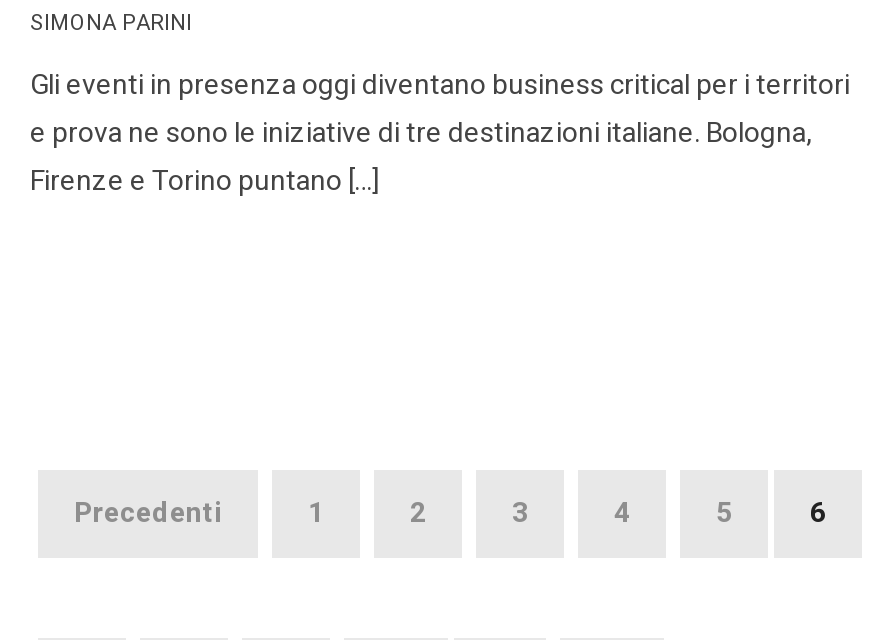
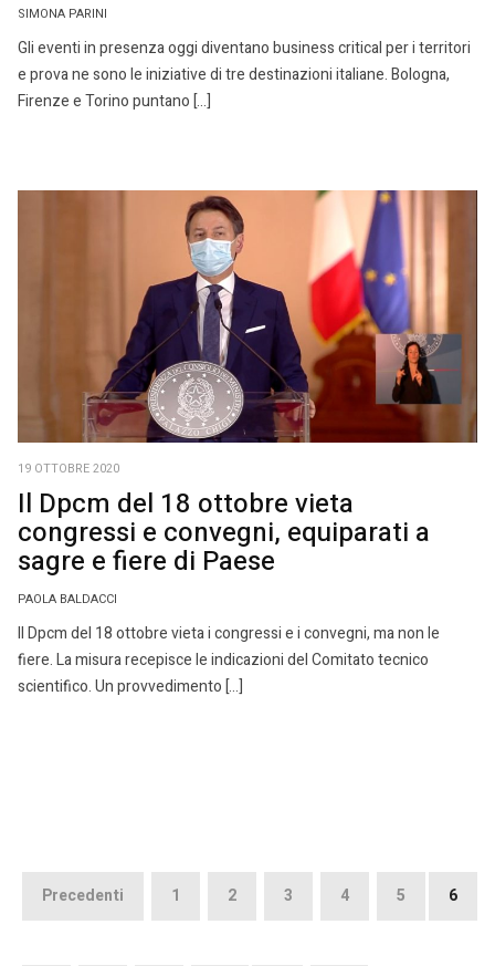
none -> [17,189,478,698] [image] | 19 OTTOBRE 2020 | Il Dpcm del 18 ottobre vieta | congressi e convegni, equiparati a | sagre e fiere di Paese | PAOLA BALDACCI | Il Dpcm del 18 ottobre vieta i congressi e i convegni, ma non le | fiere. La misura recepisce le indicazioni del Comitato tecnico | scientifico. Un provvedimento […]

